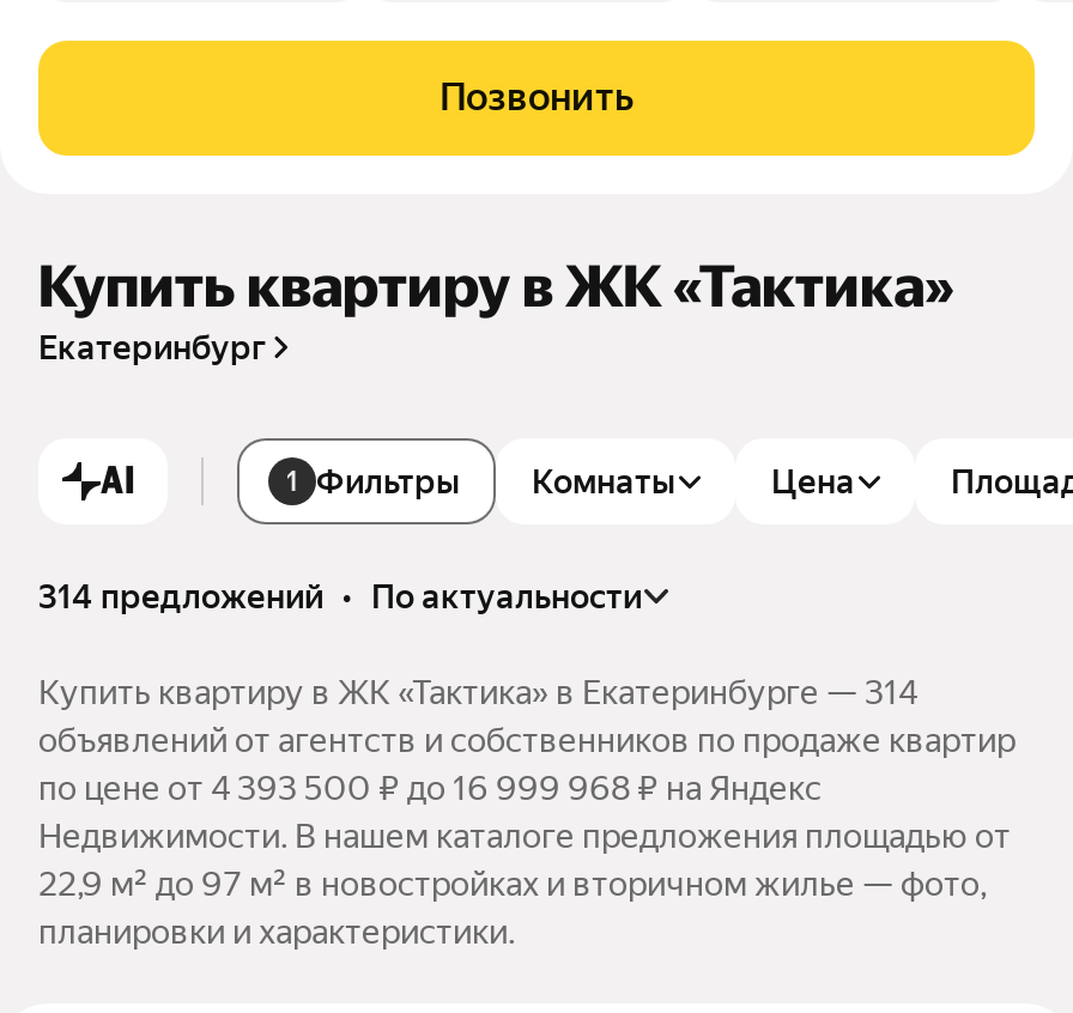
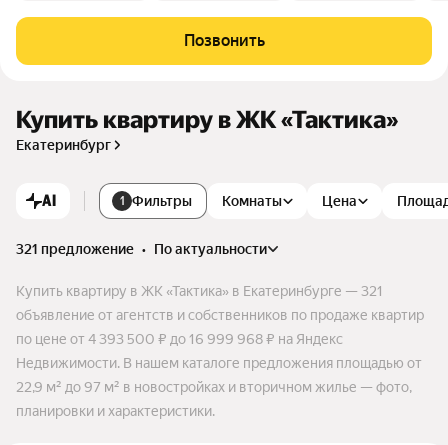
[38,577,642,615] 314 предложений • по актуальности -> [16,241,267,257] 321 предложение • по актуальности
[38,673,917,711] Купить квартиру в ЖК «Тактика» в Екатеринбурге — 314 -> [16,283,383,299] Купить квартиру в ЖК «Тактика» в Екатеринбурге — 321
[38,721,1016,759] объявлений от агентств и собственников по продаже квартир -> [16,307,424,323] объявление от агентств и собственников по продаже квартир

